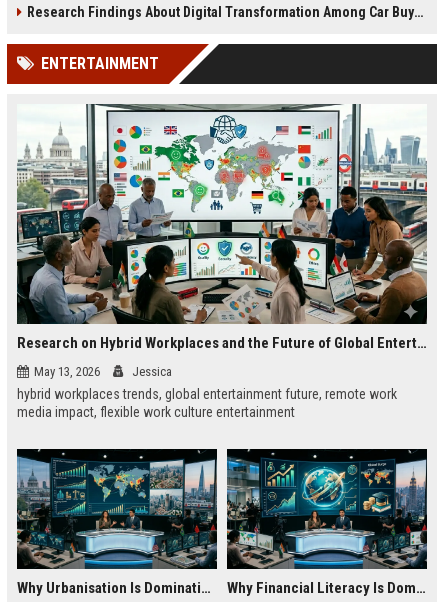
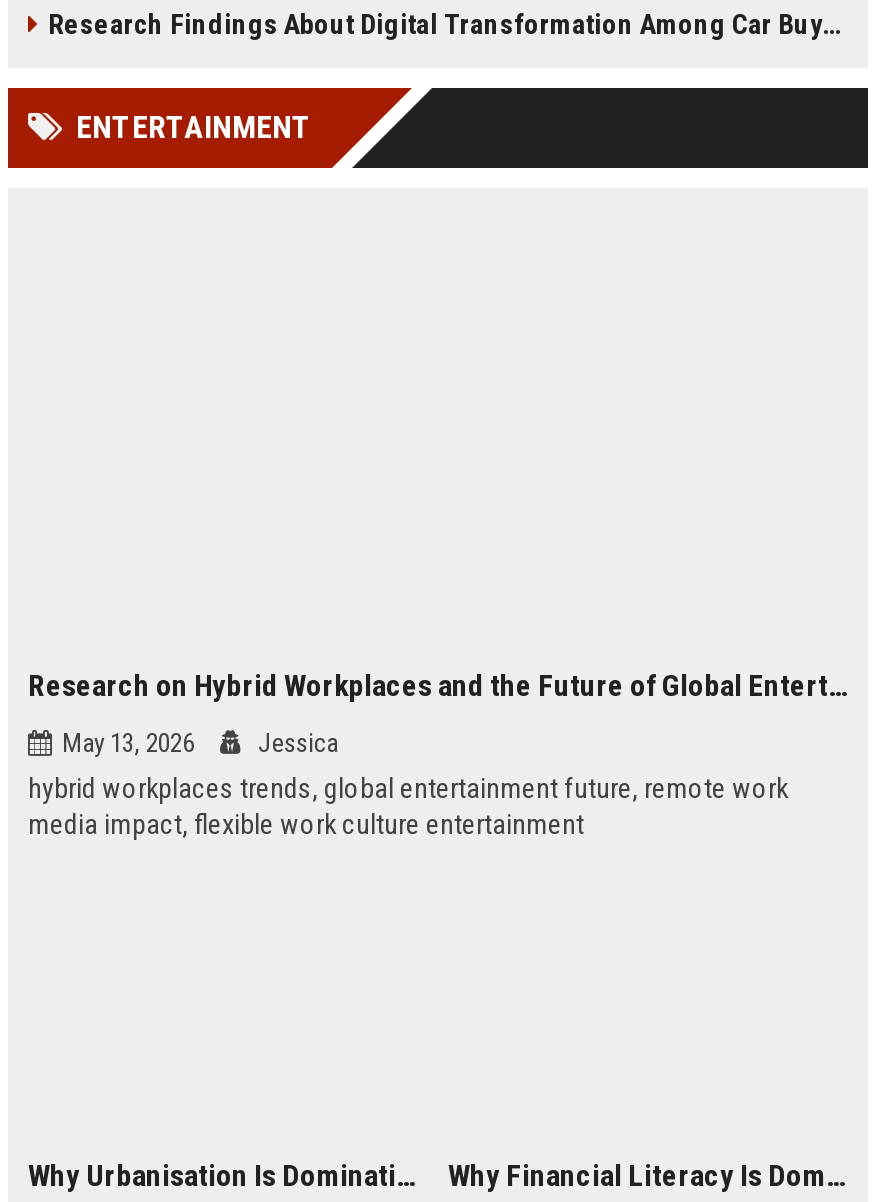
[16,103,428,325] [image] -> none
[16,448,218,570] [image] -> none
[226,448,428,570] [image] -> none

